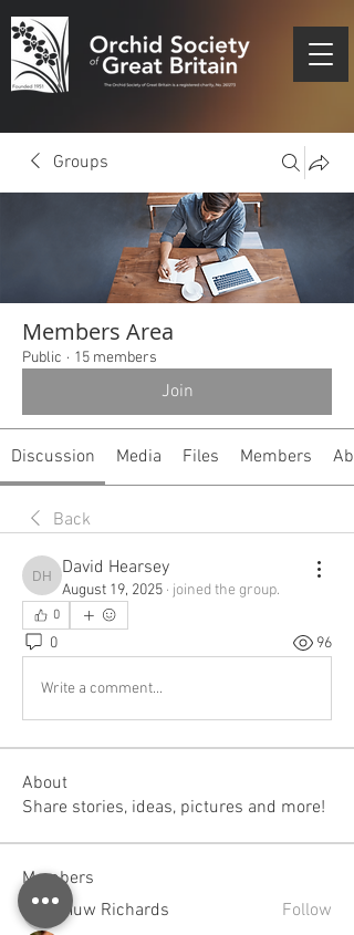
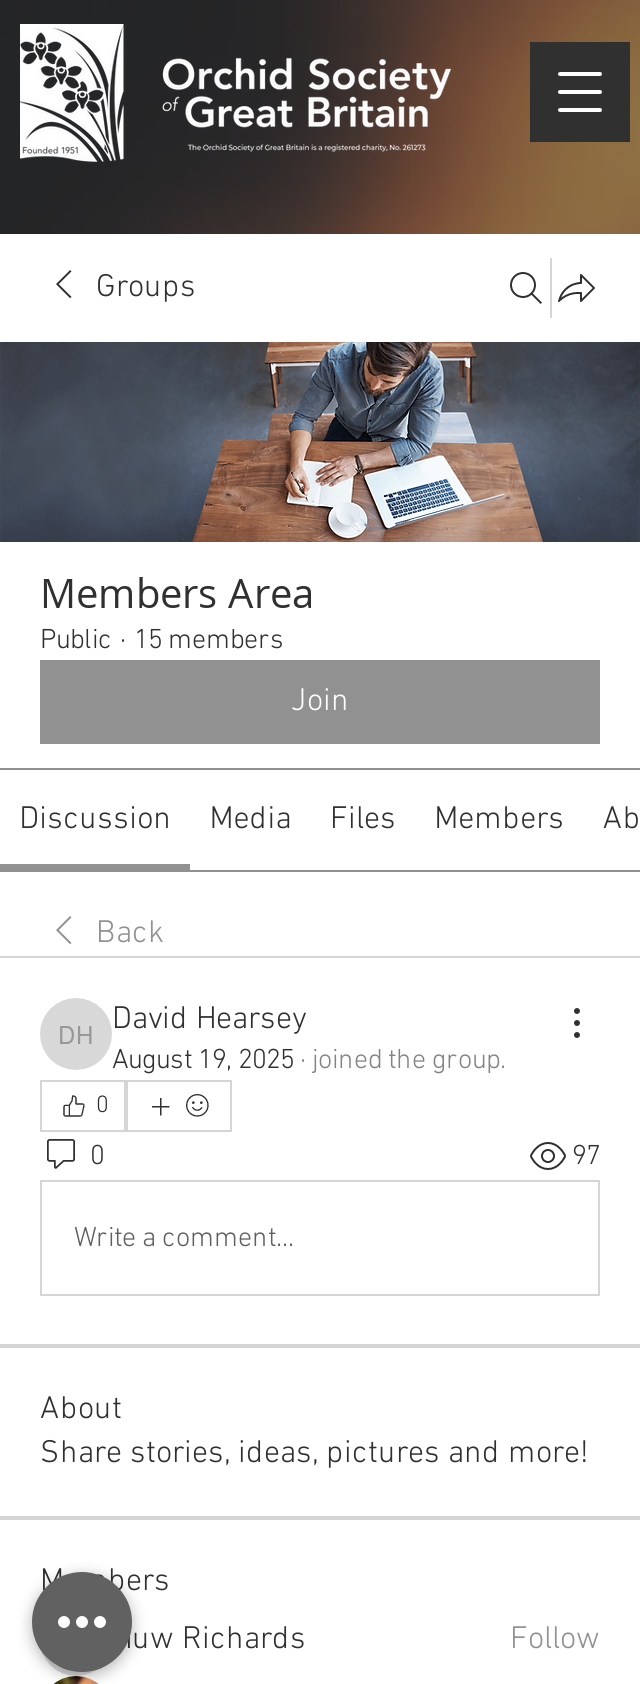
[316,633,332,652] 96 -> [572,1139,600,1173] 97

